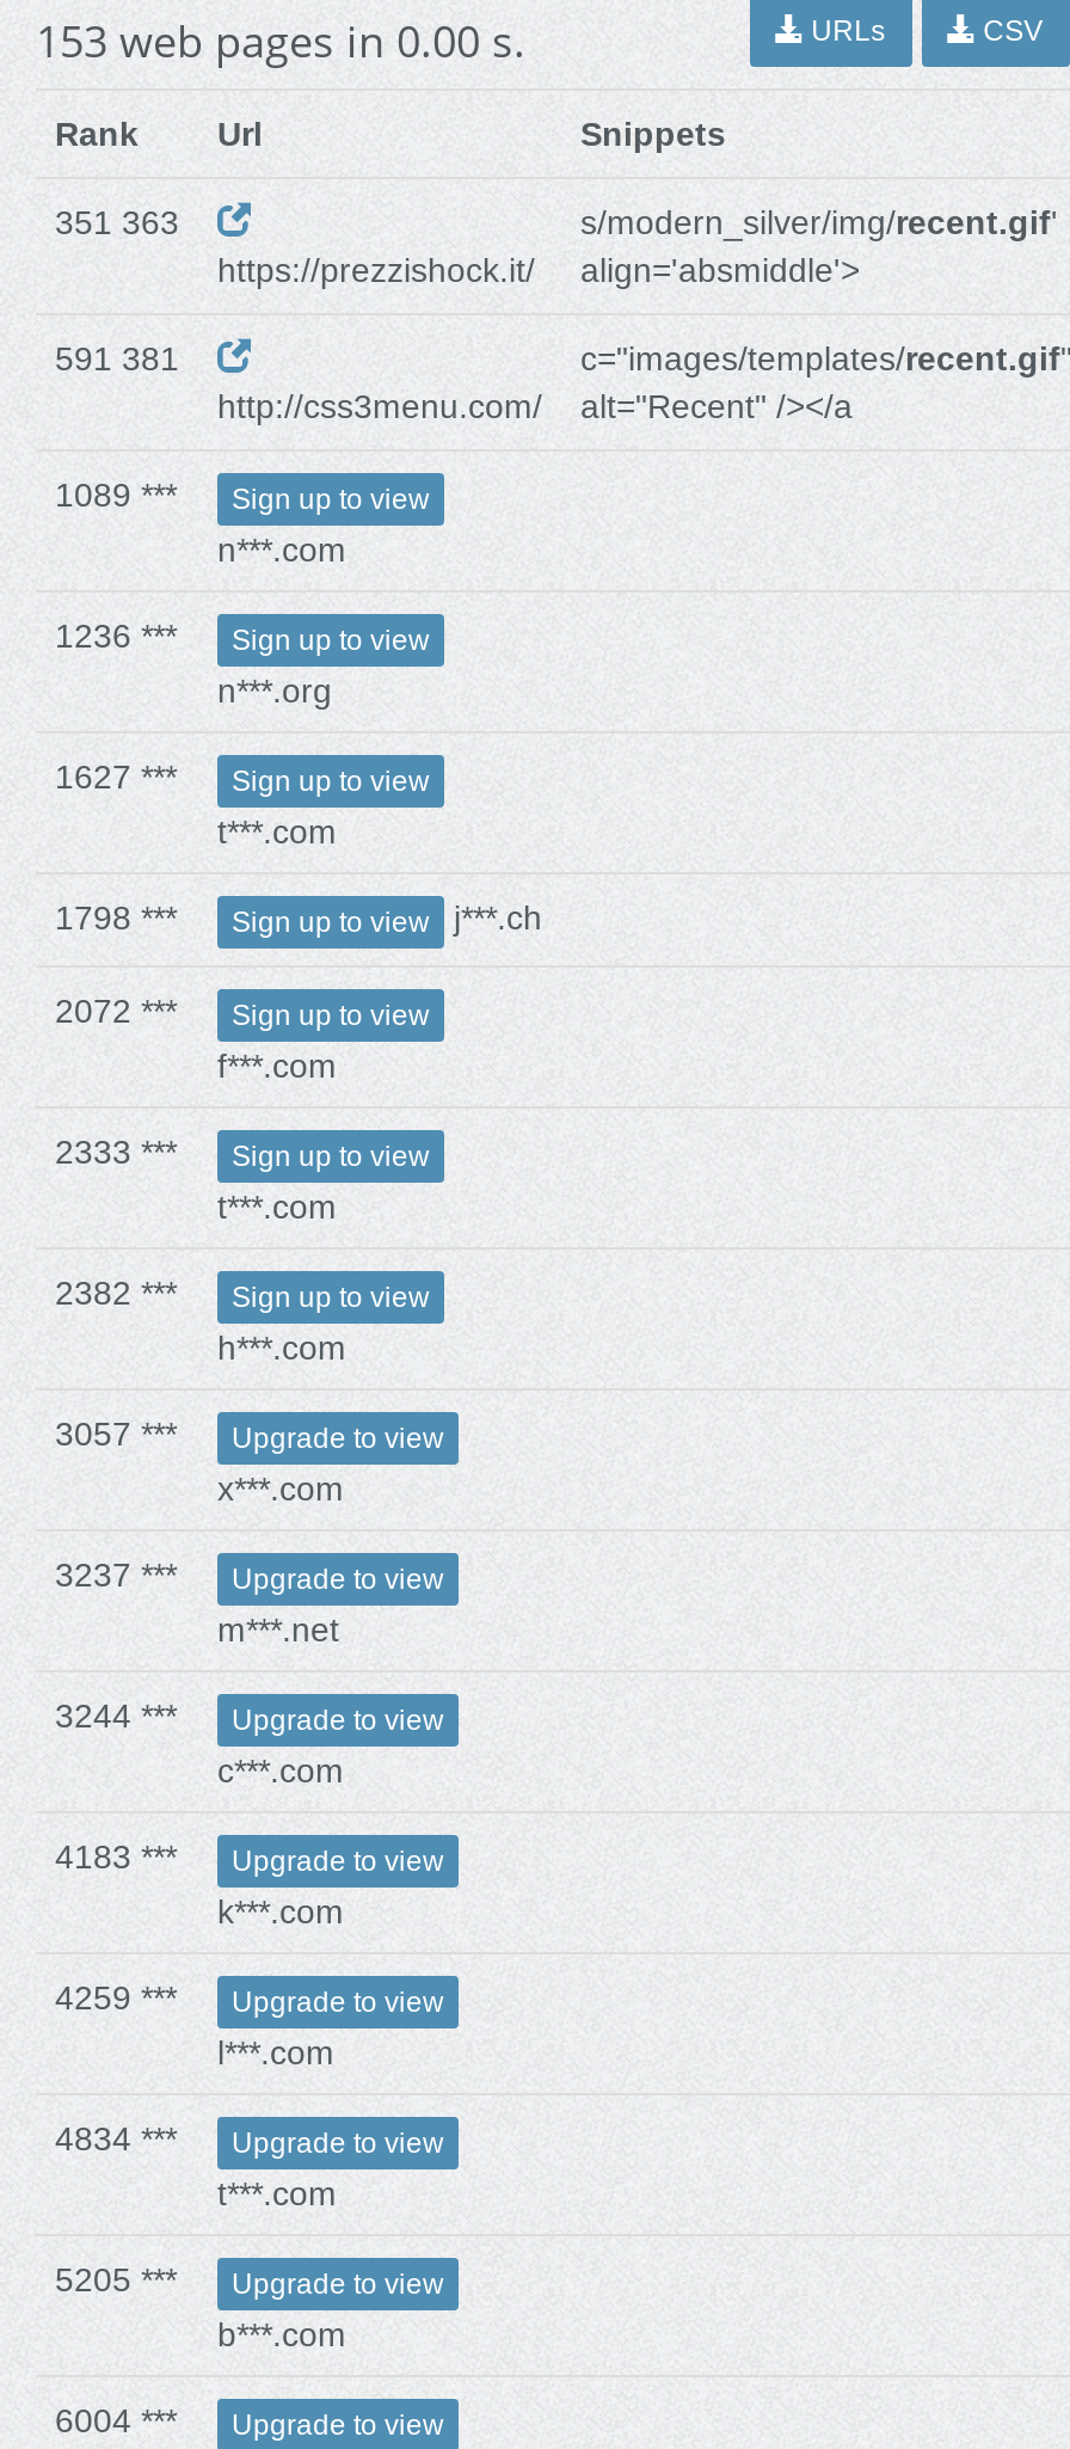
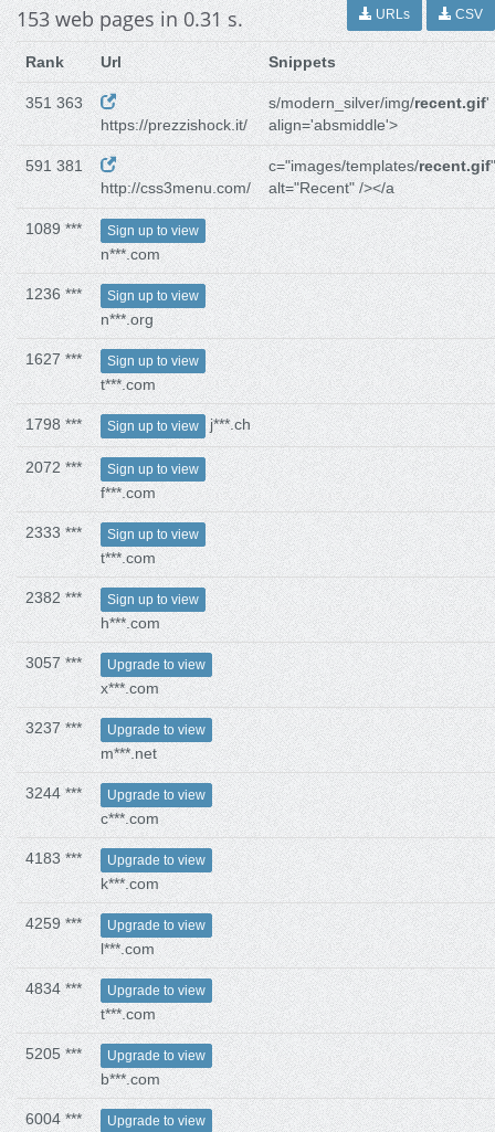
[36,12,525,70] 153 web pages in 0.00 s. -> [17,6,243,32] 153 web pages in 0.31 s.

